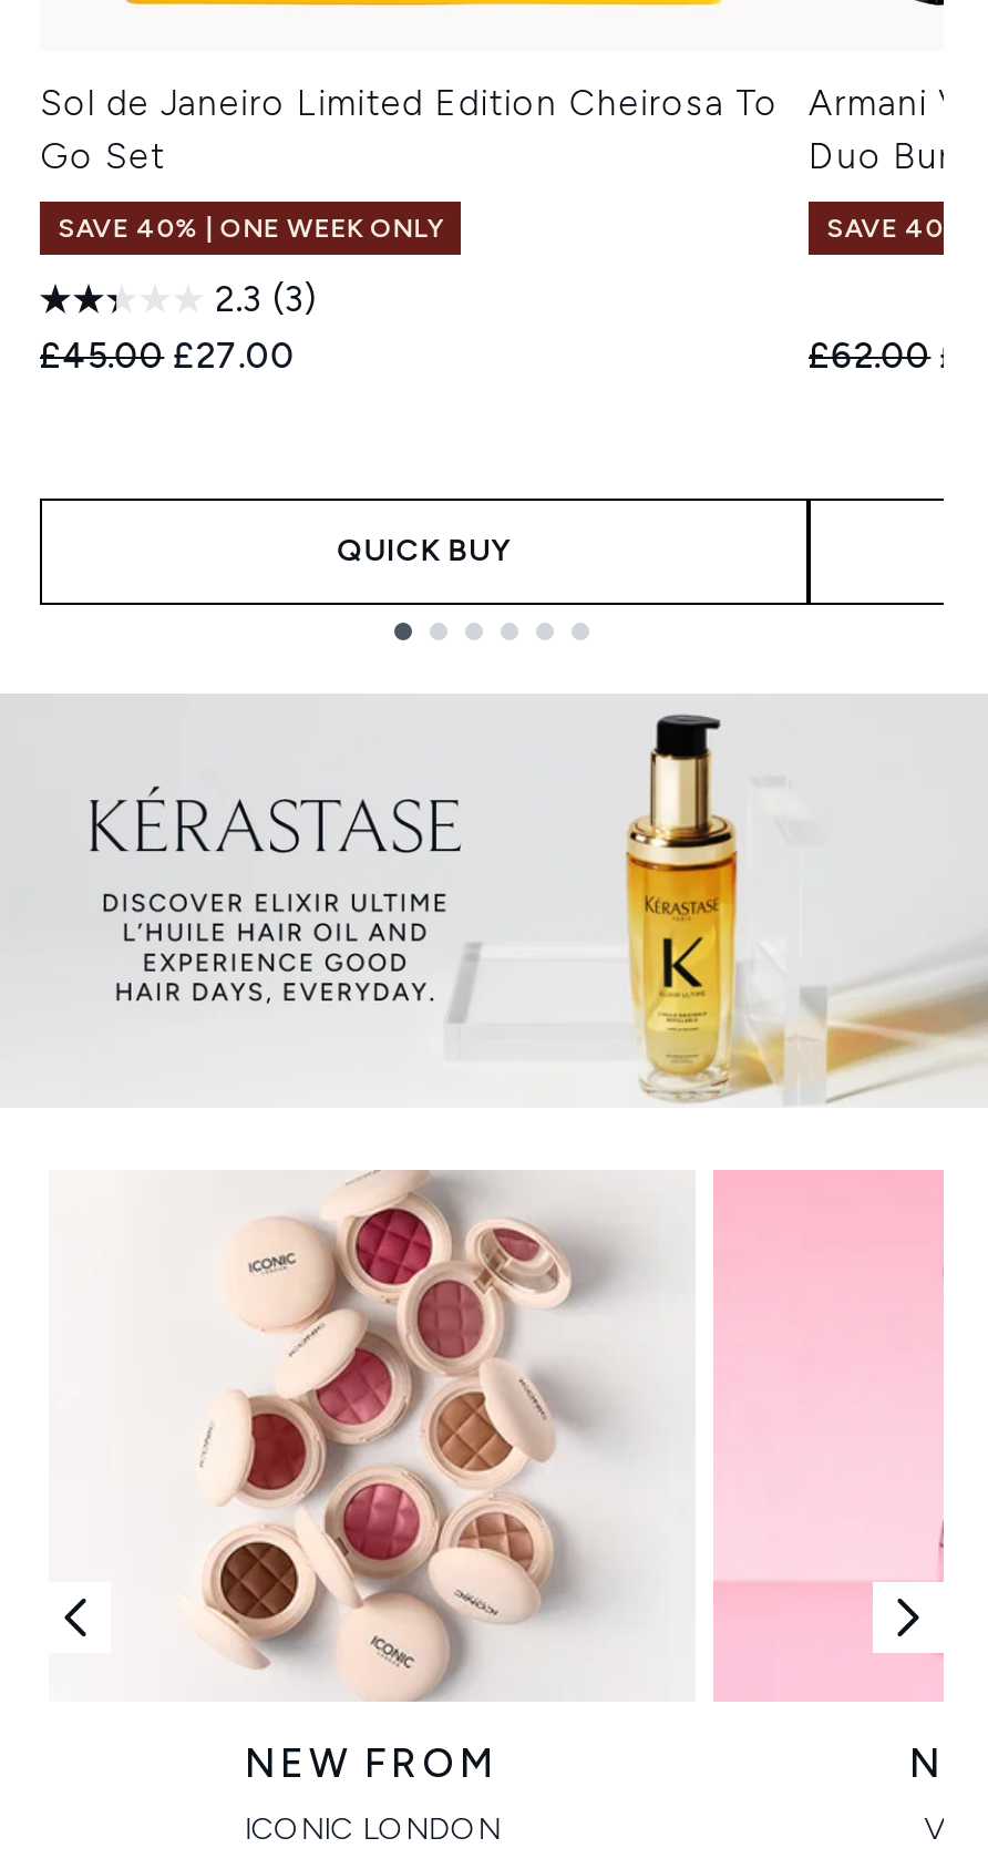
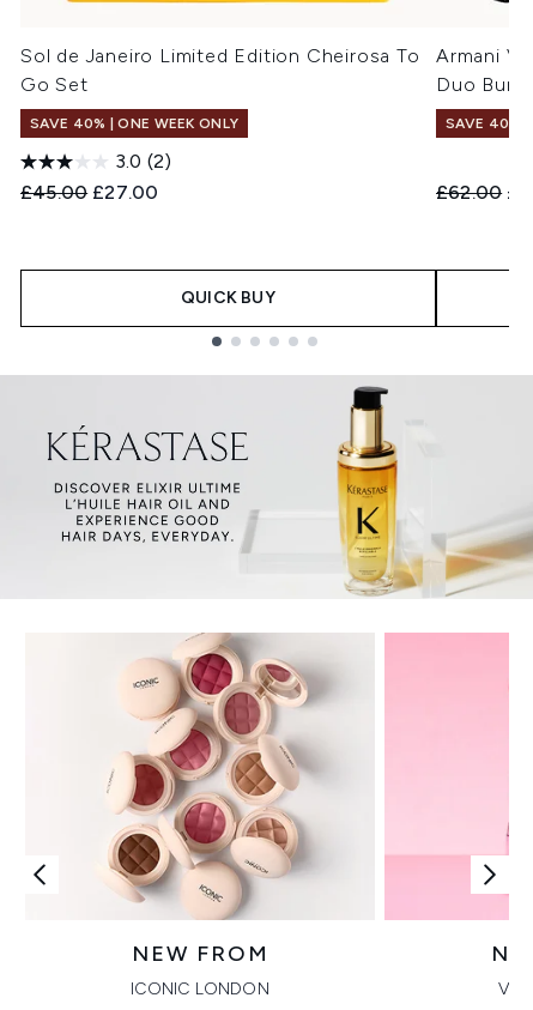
[215,277,317,319] 2.3 (3) -> [115,150,171,173] 3.0 (2)

